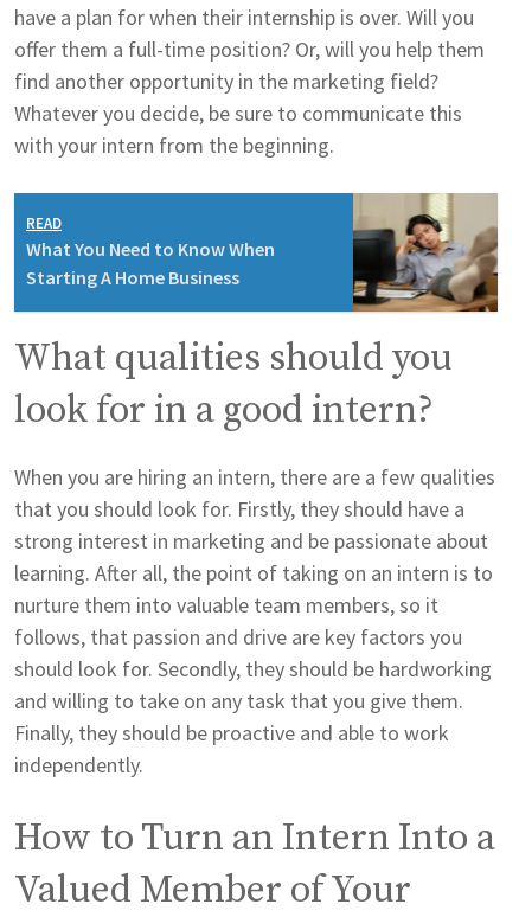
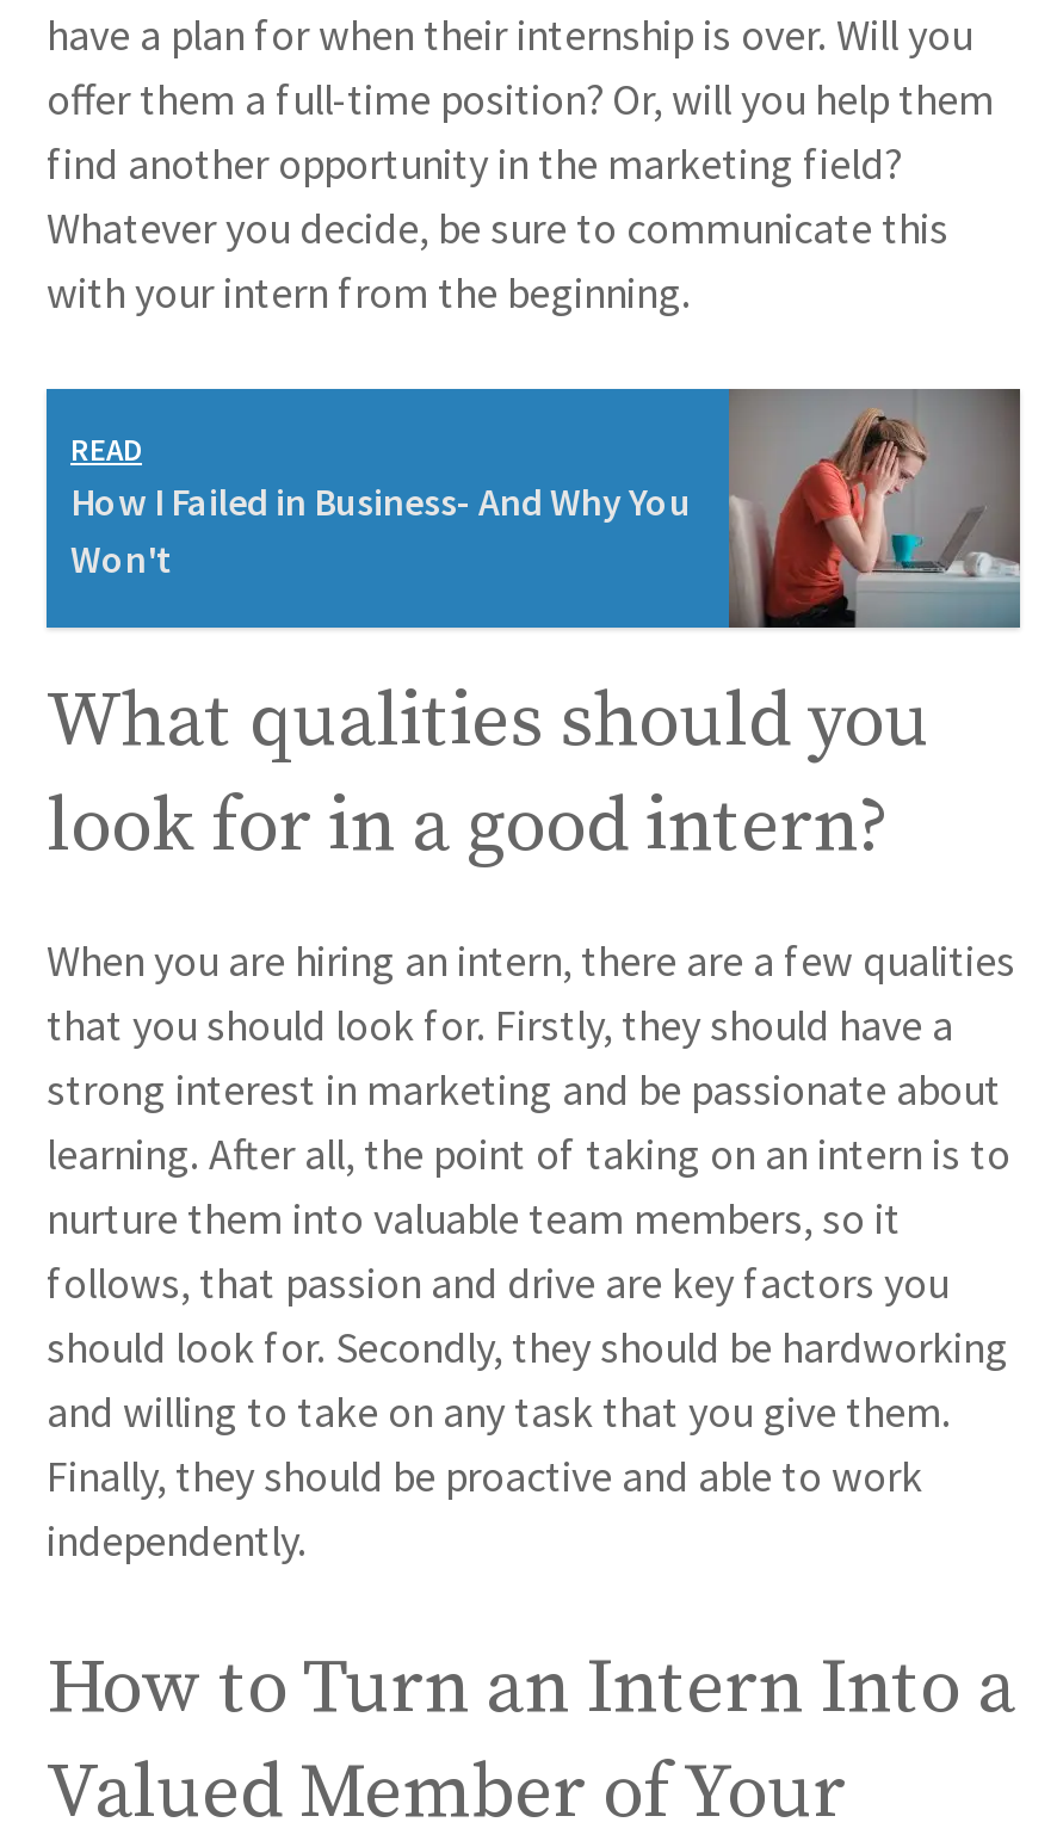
[352,193,499,313] [image] -> [727,389,1022,630] [image]
[26,237,275,289] What You Need to Know When | Starting A Home Business -> [70,477,691,582] How I Failed in Business- And Why You | Won't

